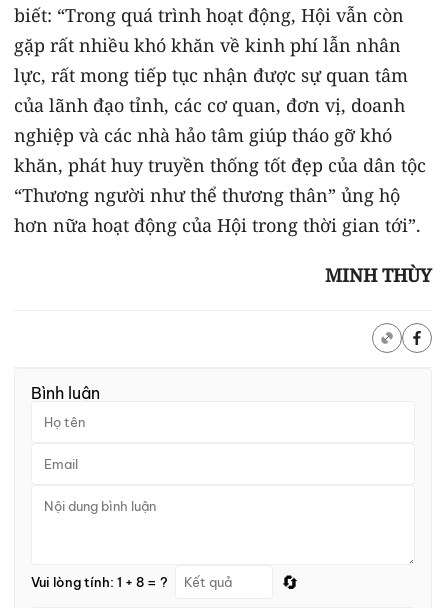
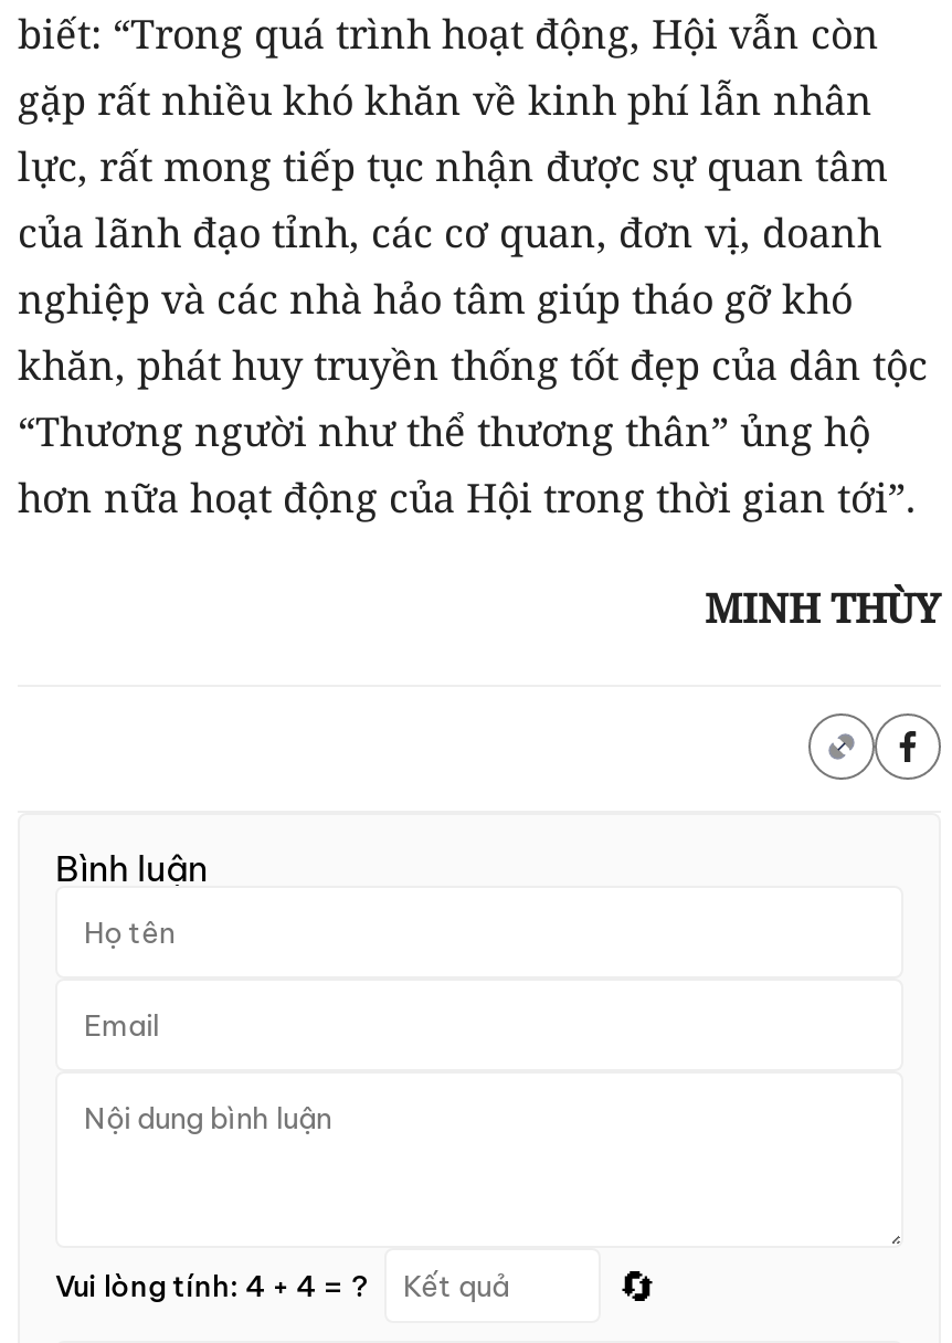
[31,573,168,589] Vui lòng tính: 1 + 8 = ? -> [55,1267,369,1302] Vui lòng tính: 4 + 4 = ?

